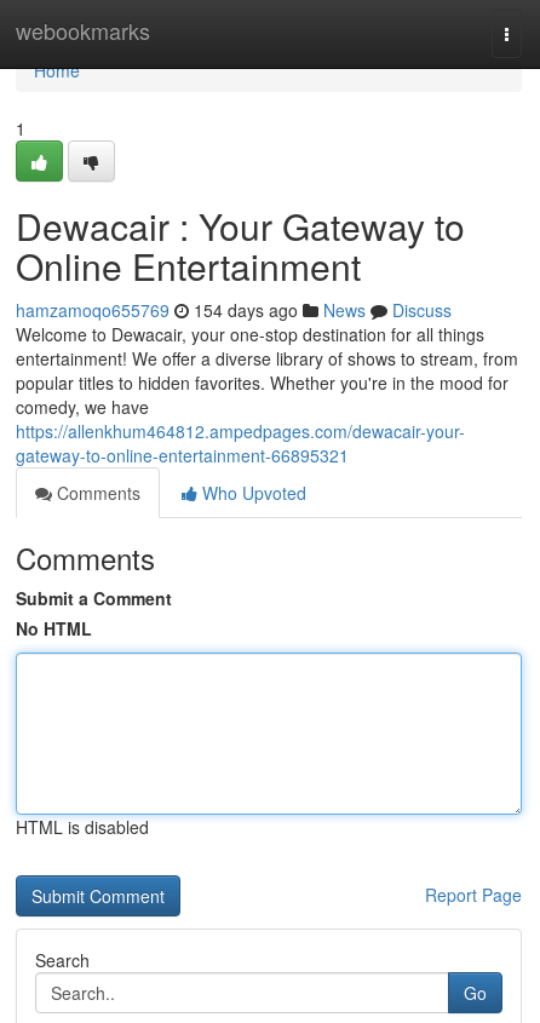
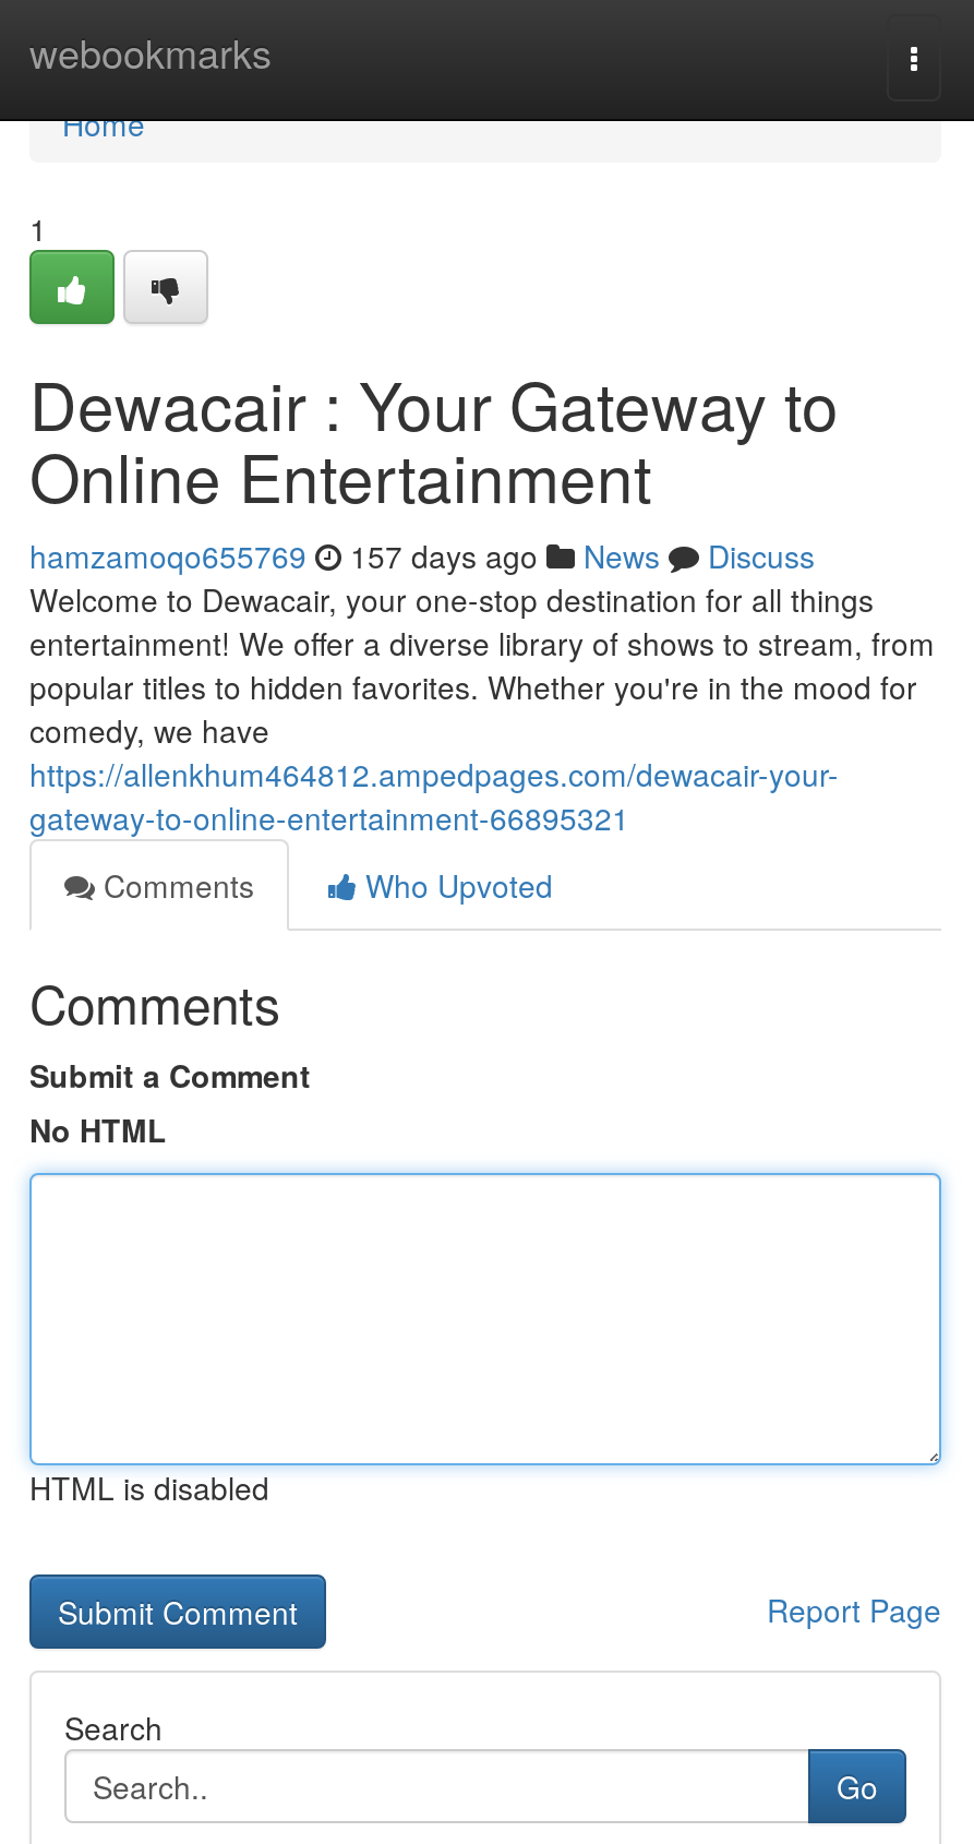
[16,298,452,322] hamzamoqo655769 154 days ago News Discuss -> [29,534,815,577] hamzamoqo655769 157 days ago News Discuss

